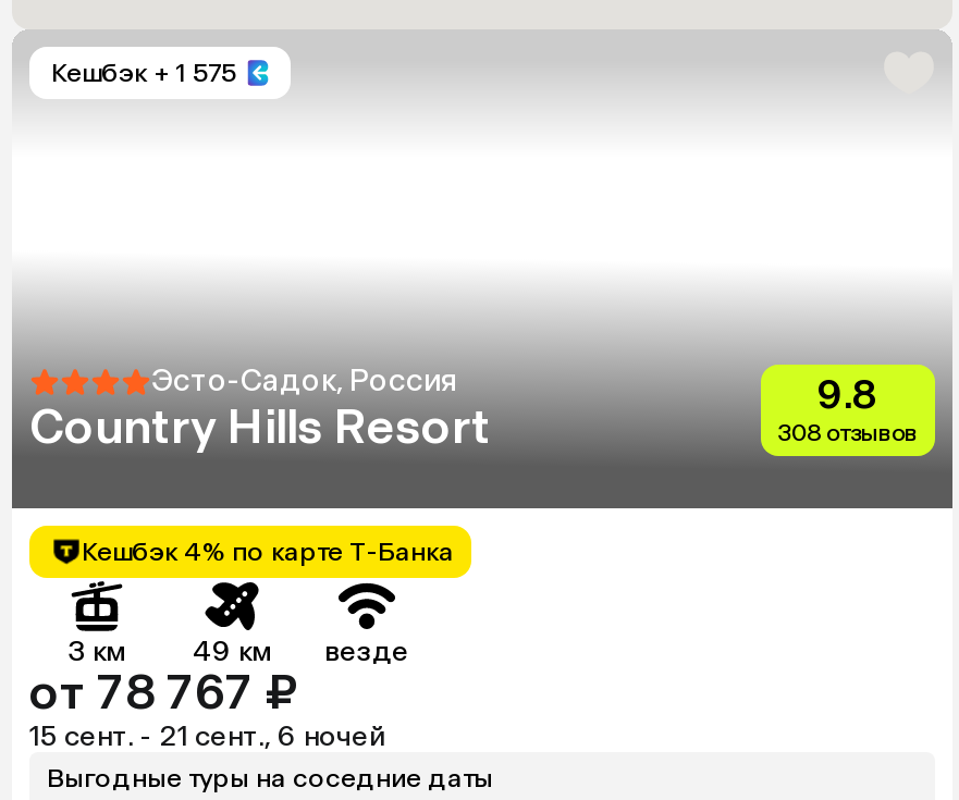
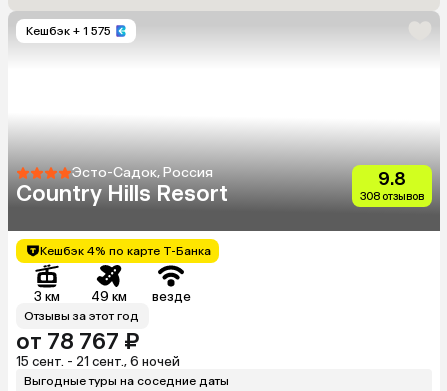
none -> [24,309,139,323] Отзывы за этот год

